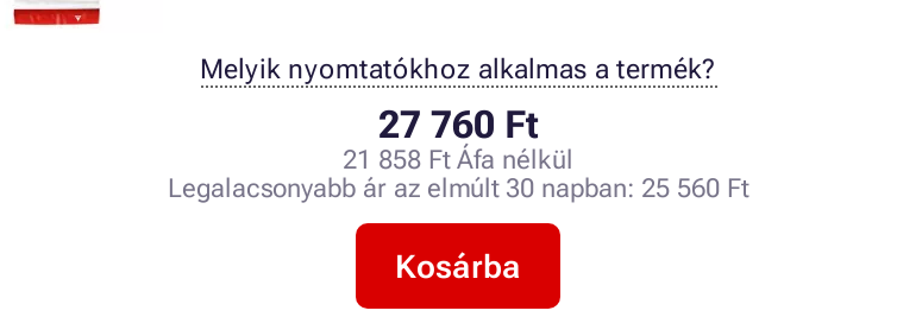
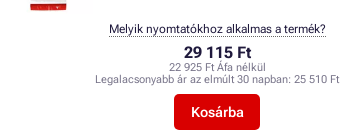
[378,103,538,148] 27 760 Ft -> [183,43,250,62] 29 115 Ft
[343,146,573,176] 21 858 Ft Áfa nélkül -> [168,61,265,74] 22 925 Ft Áfa nélkül
[168,174,748,205] Legalacsonyabb ár az elmúlt 30 napban: 25 560 Ft -> [95,73,339,86] Legalacsonyabb ár az elmúlt 30 napban: 25 510 Ft

